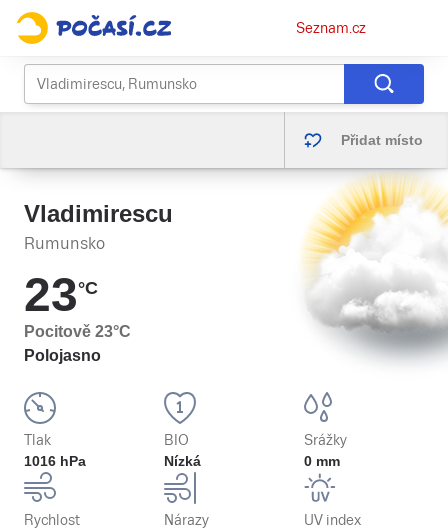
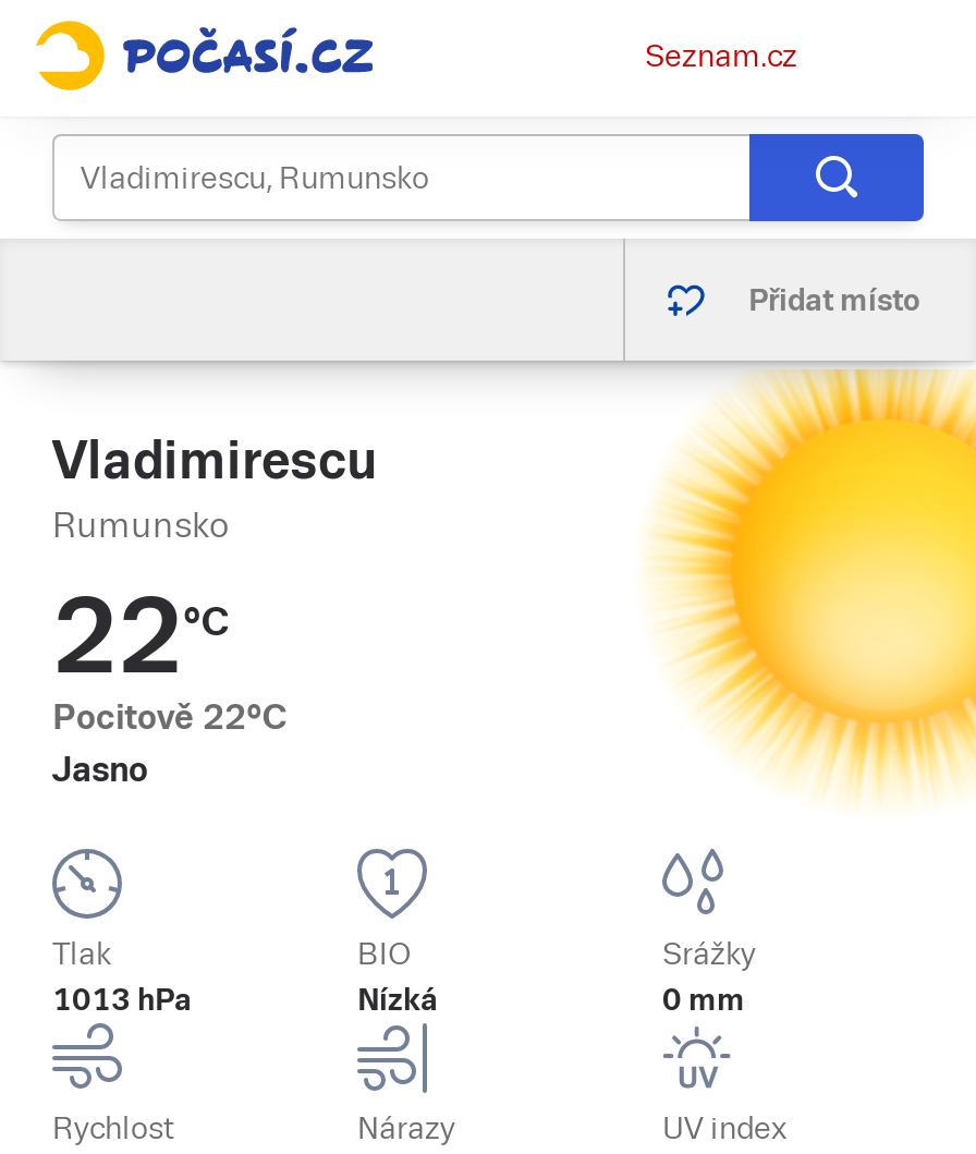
[298,173,445,367] [image] -> [647,369,969,799] [image]
[24,268,131,364] 23°C | Pocitově 23°C | Polojasno -> [52,576,288,790] 22°C | Pocitově 22°C | Jasno
[24,453,86,469] 1016 hPa -> [52,982,192,1017] 1013 hPa

